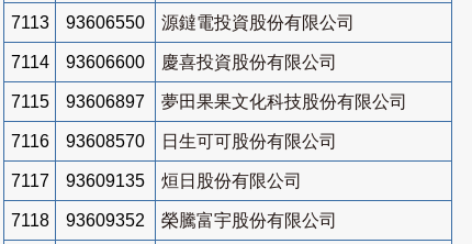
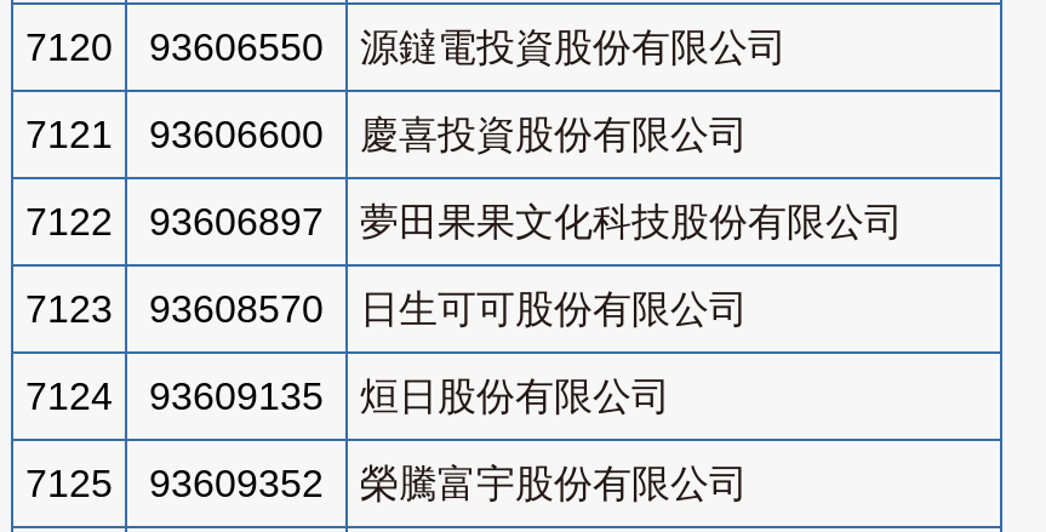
[10,13,355,32] 7113 93606550 源鐽電投資股份有限公司 -> [25,26,787,68] 7120 93606550 源鐽電投資股份有限公司
[10,53,337,71] 7114 93606600 慶喜投資股份有限公司 -> [25,114,748,155] 7121 93606600 慶喜投資股份有限公司
[10,92,407,111] 7115 93606897 夢田果果文化科技股份有限公司 -> [25,201,903,242] 7122 93606897 夢田果果文化科技股份有限公司
[10,132,337,150] 7116 93608570 日生可可股份有限公司 -> [25,288,748,329] 7123 93608570 日生可可股份有限公司
[10,171,302,190] 7117 93609135 烜日股份有限公司 -> [25,375,670,417] 7124 93609135 烜日股份有限公司
[10,211,337,230] 7118 93609352 榮騰富宇股份有限公司 -> [25,463,748,504] 7125 93609352 榮騰富宇股份有限公司

